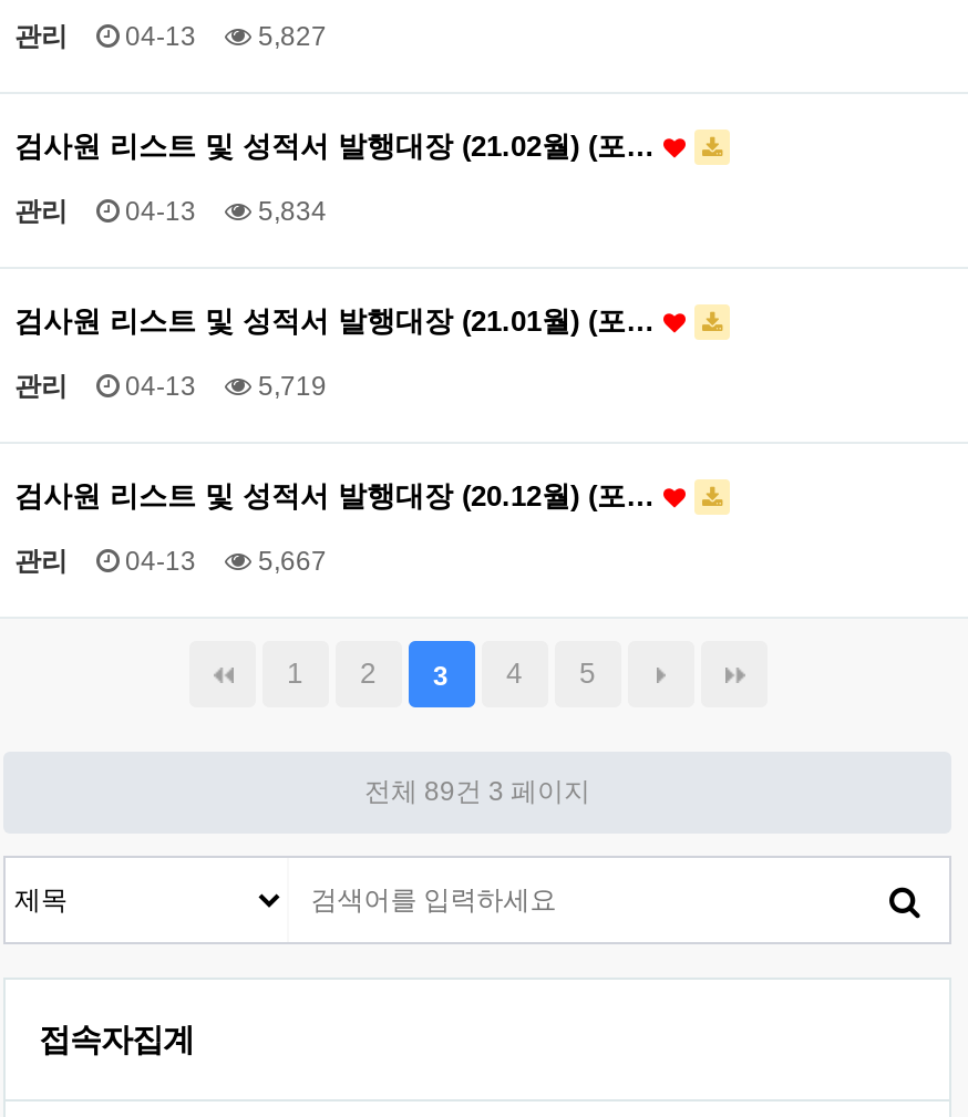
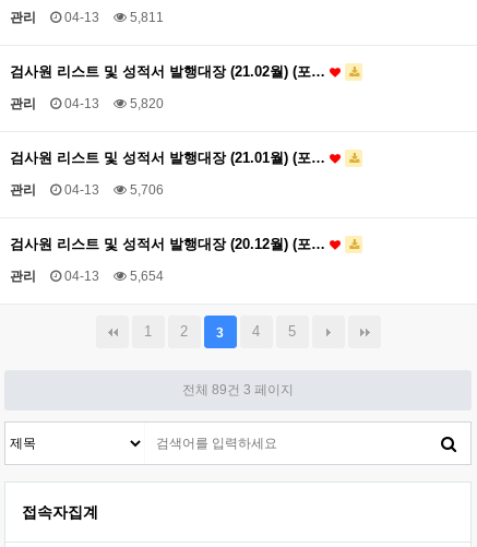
[14,21,327,52] 관리 04-13 5,827 -> [10,10,164,25] 관리 04-13 5,811
[14,196,327,227] 관리 04-13 5,834 -> [10,96,164,111] 관리 04-13 5,820
[14,371,327,402] 관리 04-13 5,719 -> [10,182,164,198] 관리 04-13 5,706
[14,546,327,577] 관리 04-13 5,667 -> [10,269,164,284] 관리 04-13 5,654

